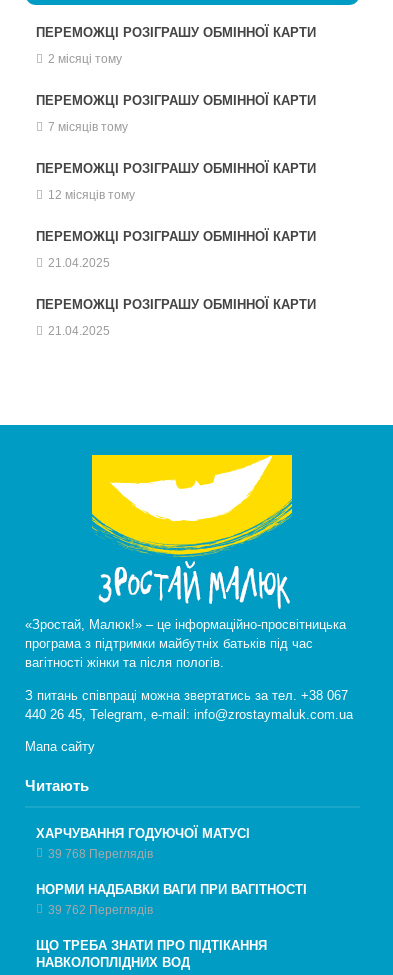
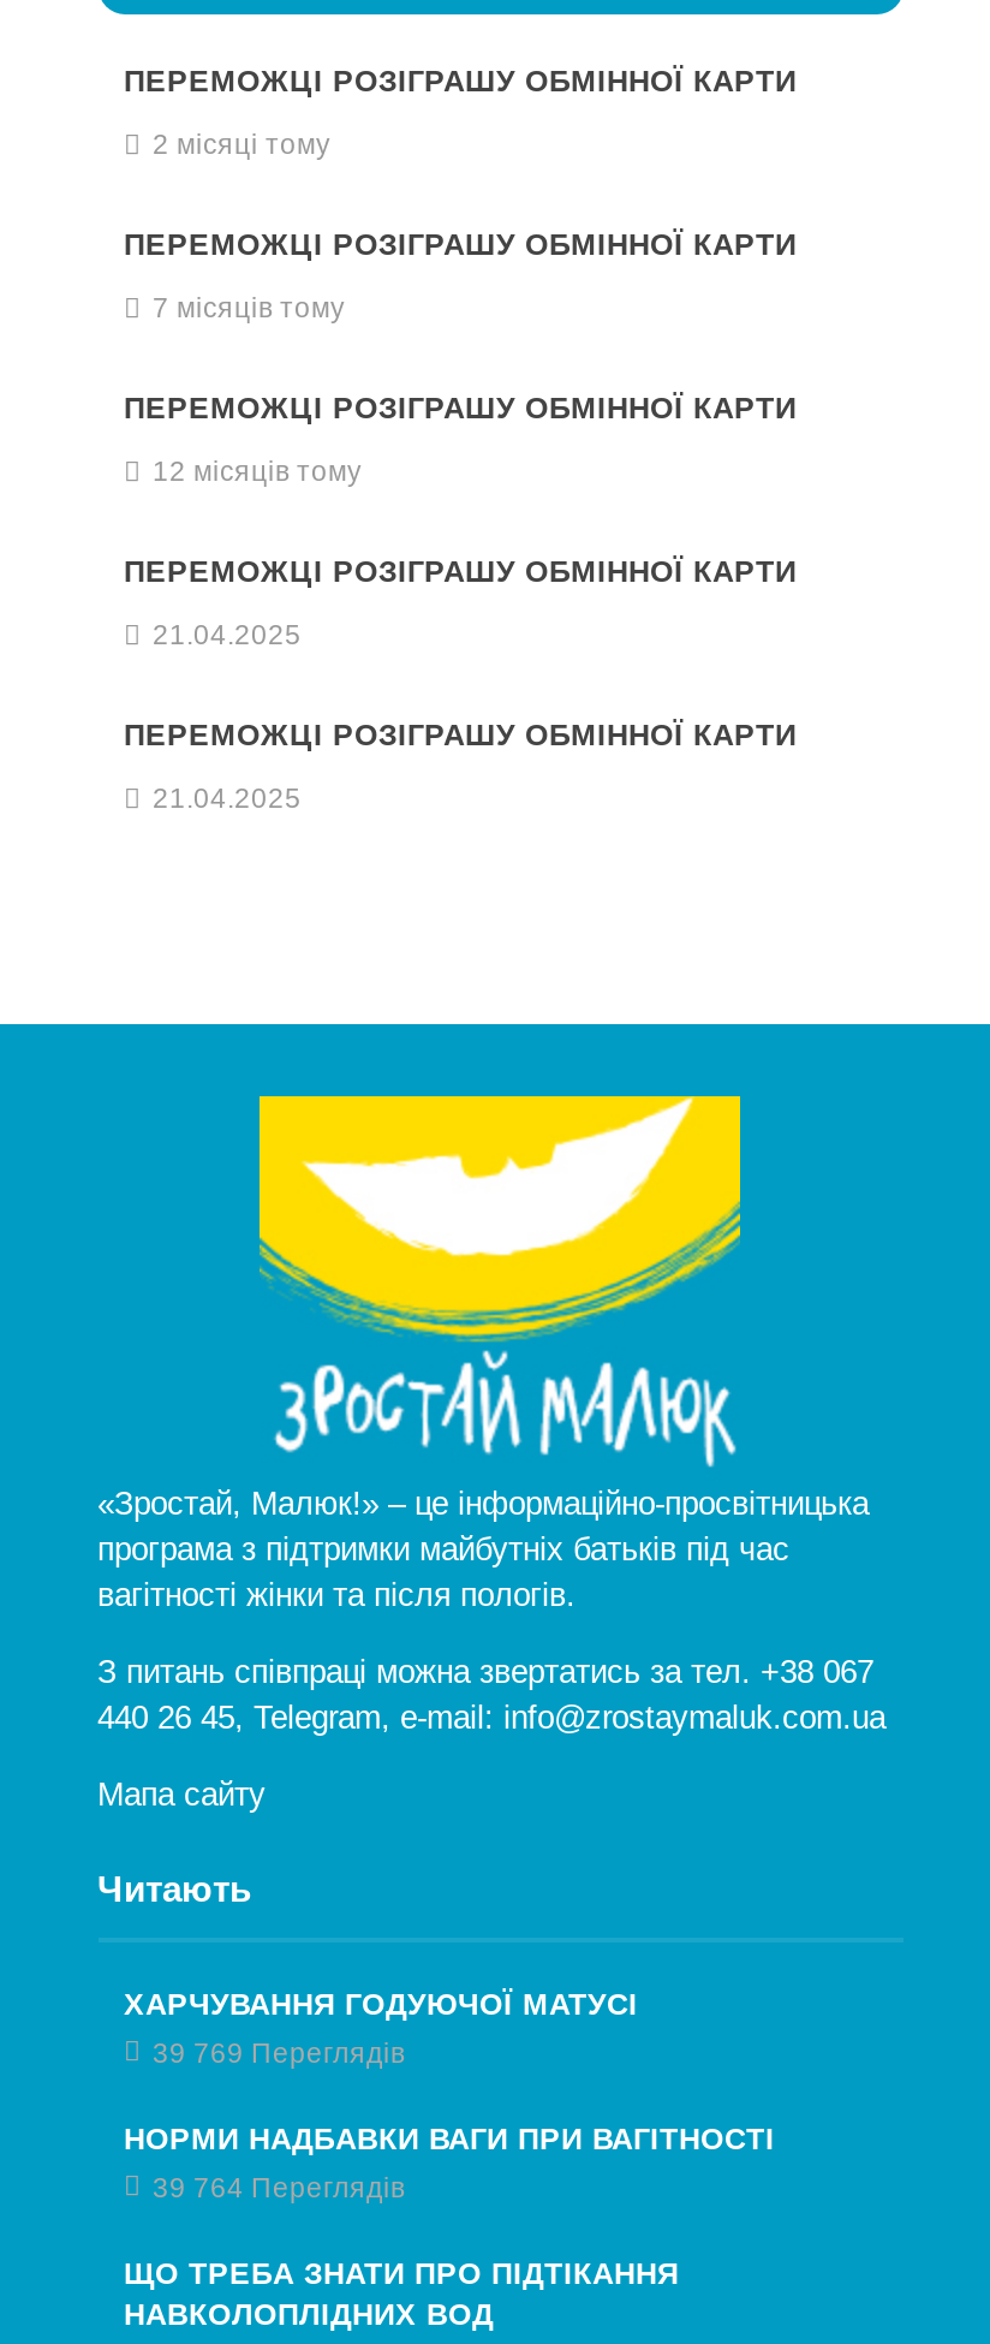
[47,847,152,860] 39 768 Переглядів -> [153,2037,405,2068] 39 769 Переглядів
[47,903,152,916] 39 762 Переглядів -> [153,2172,405,2203] 39 764 Переглядів

